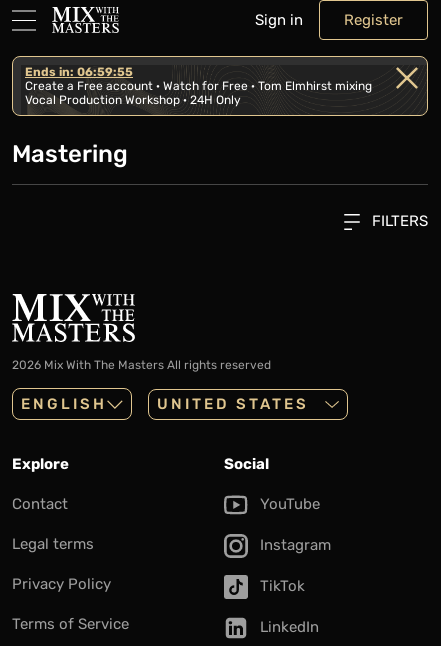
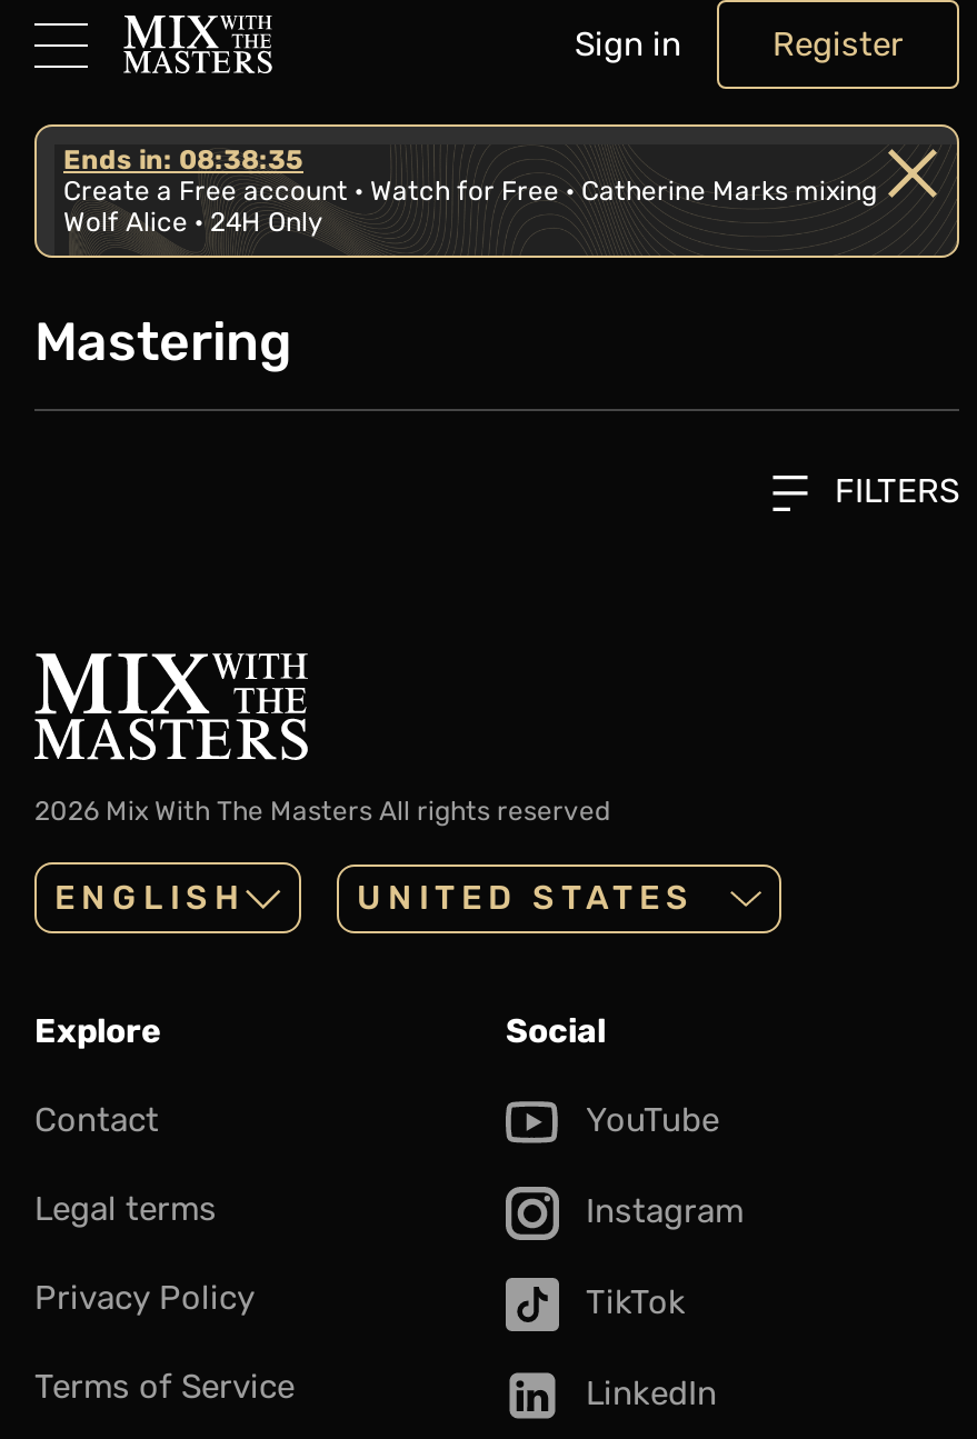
[25,65,372,107] Ends in: 06:59:55 | Create a Free account · Watch for Free · Tom Elmhirst mixing | Vocal Production Workshop · 24H Only -> [63,144,877,238] Ends in: 08:38:35 | Create a Free account · Watch for Free · Catherine Marks mixing | Wolf Alice · 24H Only

